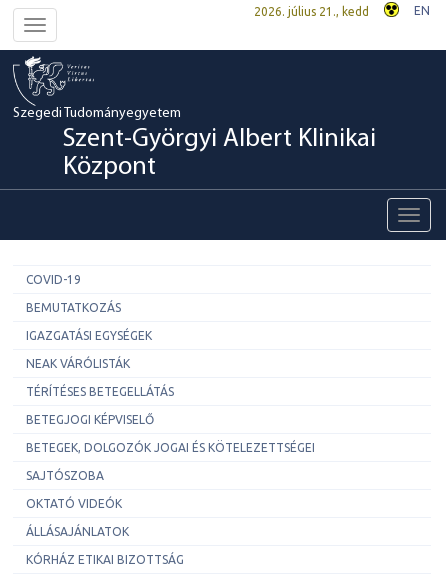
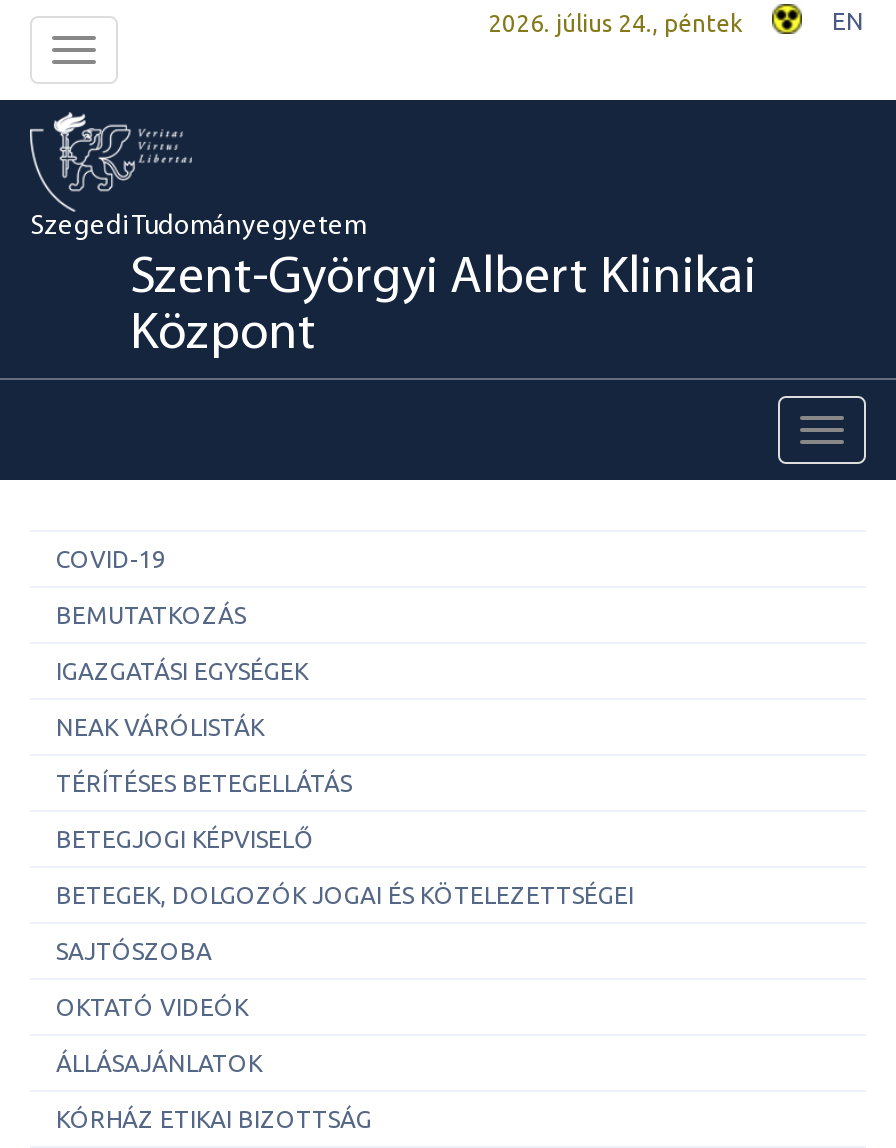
[254,5,369,18] 2026. július 21., kedd -> [488,10,742,36] 2026. július 24., péntek

